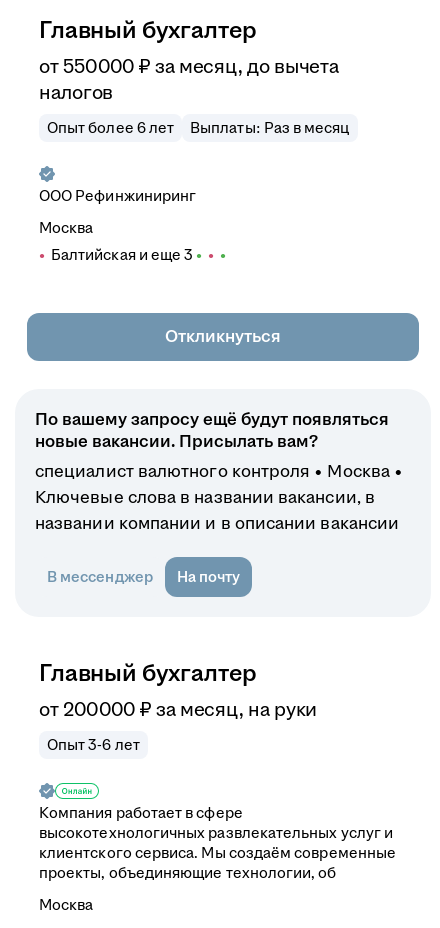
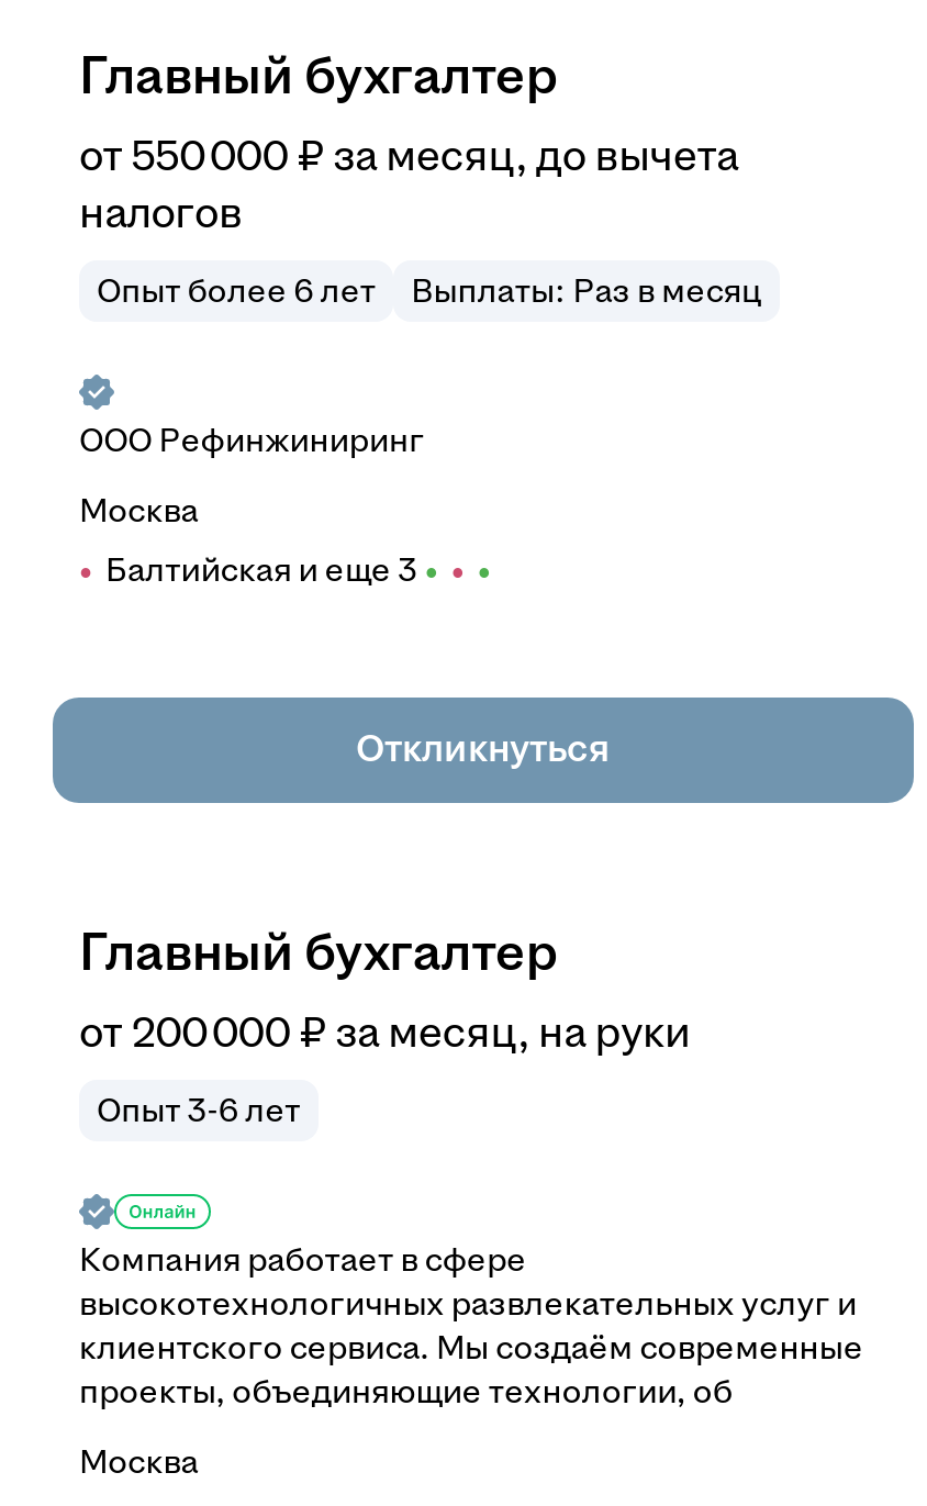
[35,410,399,585] По вашему запросу ещё будут появляться | новые вакансии. Присылать вам? | специалист валютного контроля | Москва | Ключевые слова в названии вакансии, в | названии компании и в описании вакансии | В мессенджер | На почту -> none

